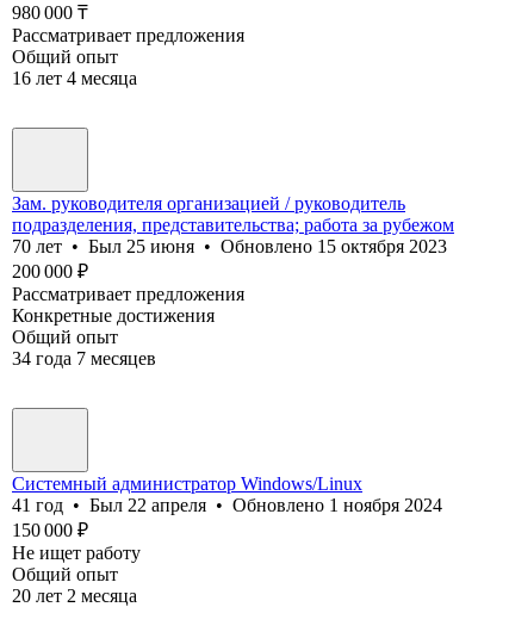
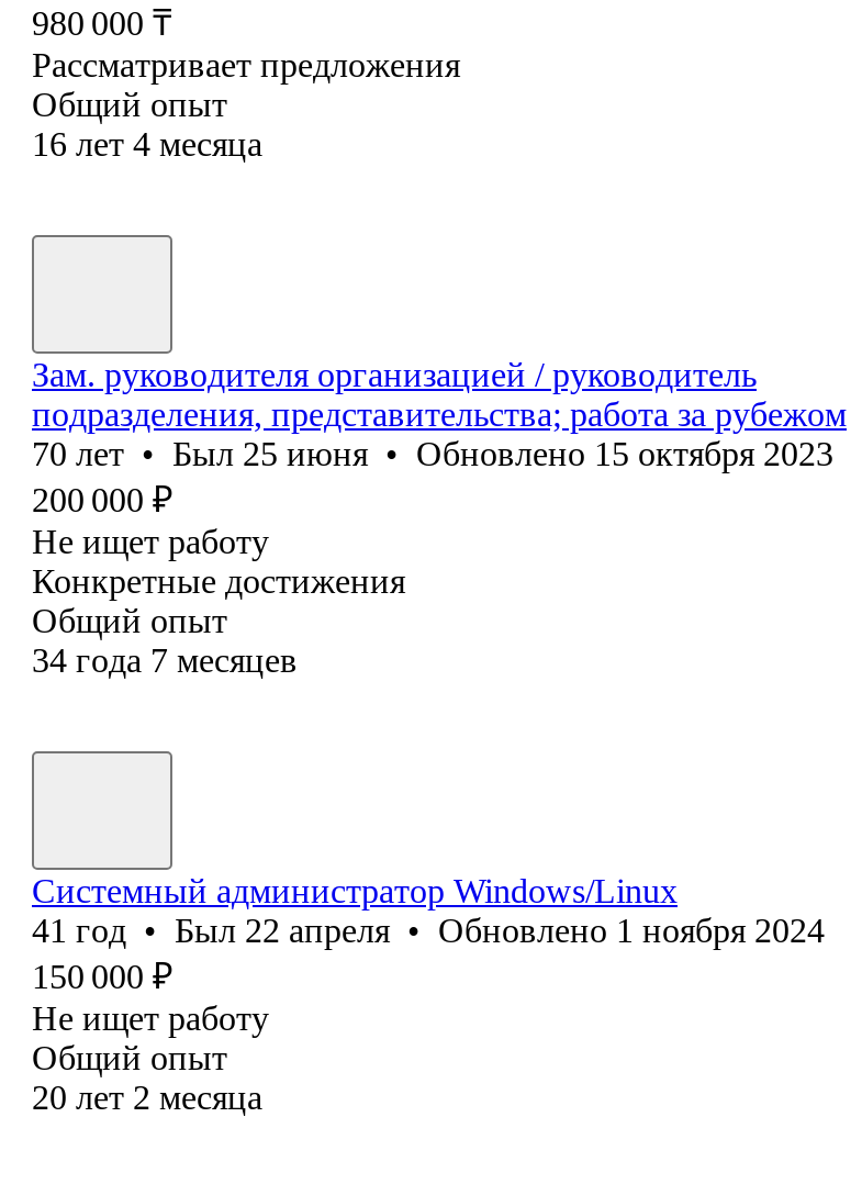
[12,284,244,304] Рассматривает предложения -> [32,523,269,560] Не ищет работу

